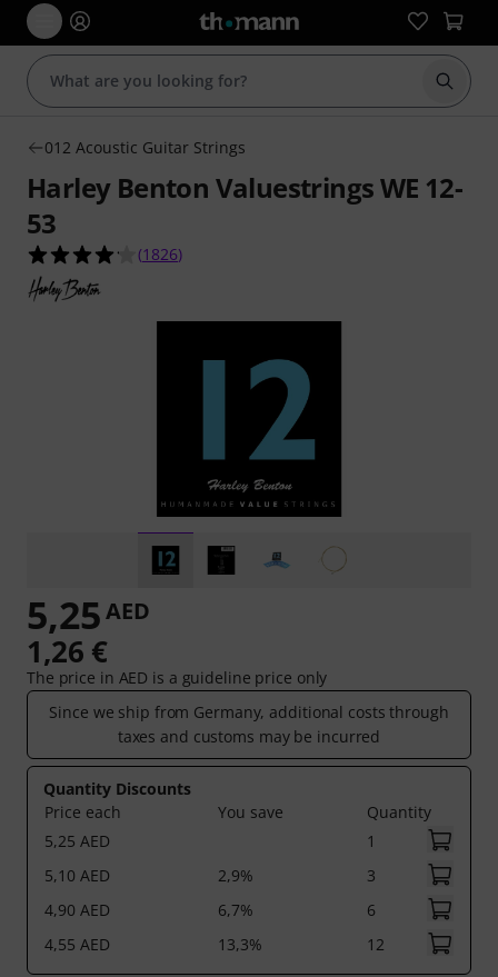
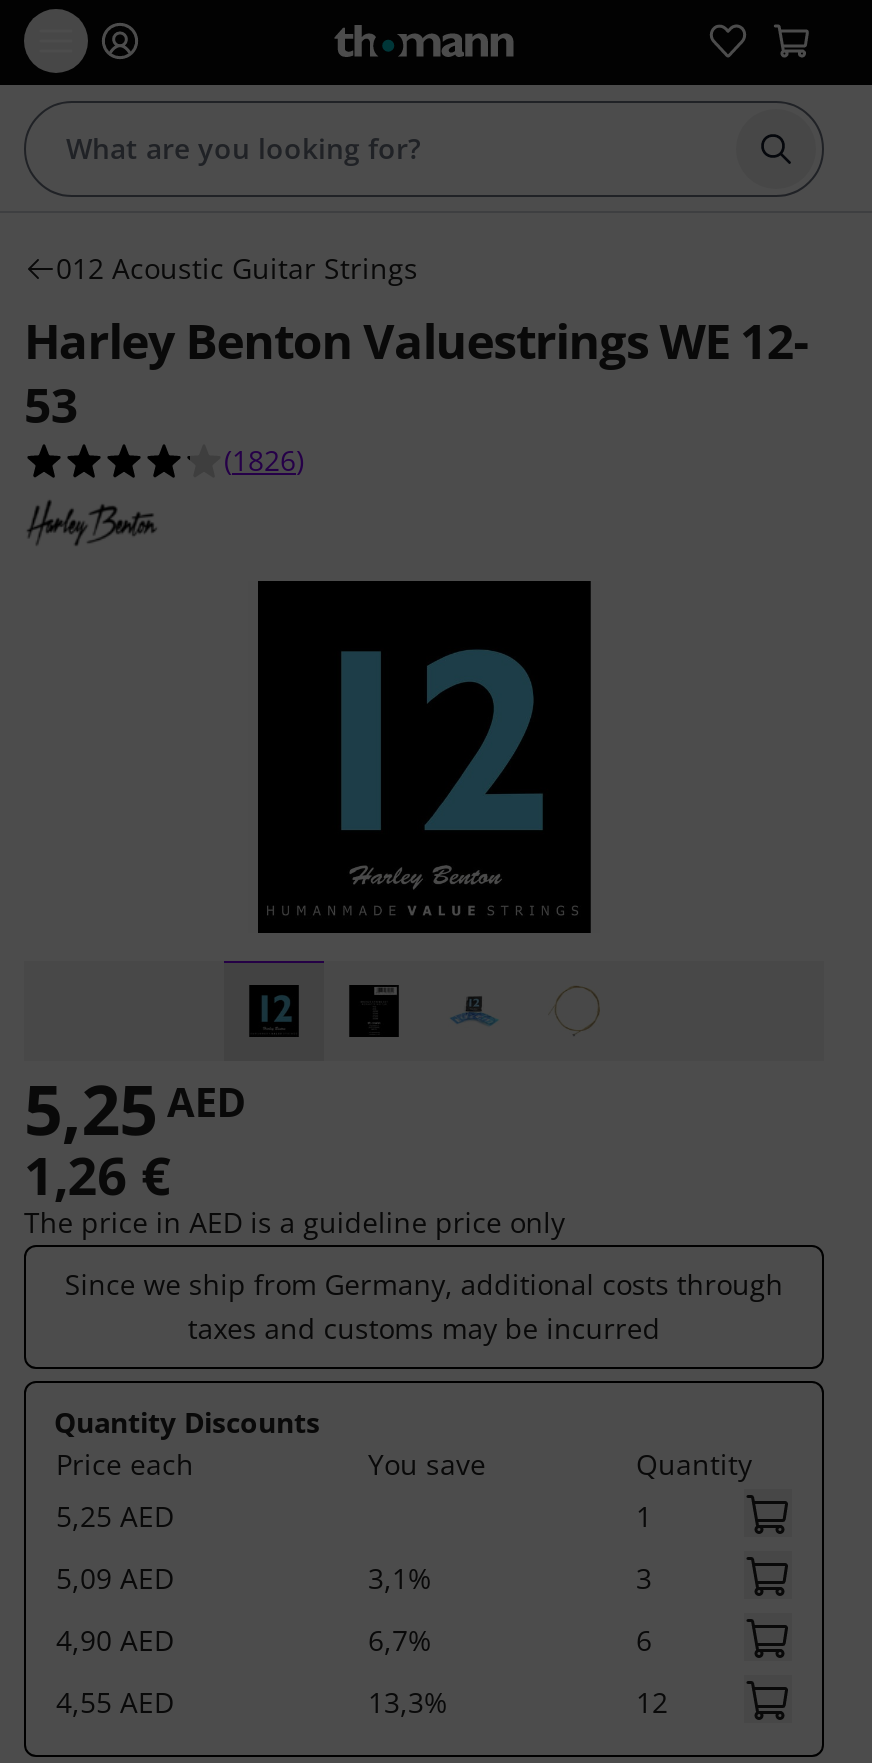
[44,865,110,886] 5,10 AED -> [56,1559,174,1597] 5,09 AED
[218,865,253,886] 2,9% -> [368,1559,432,1597] 3,1%

